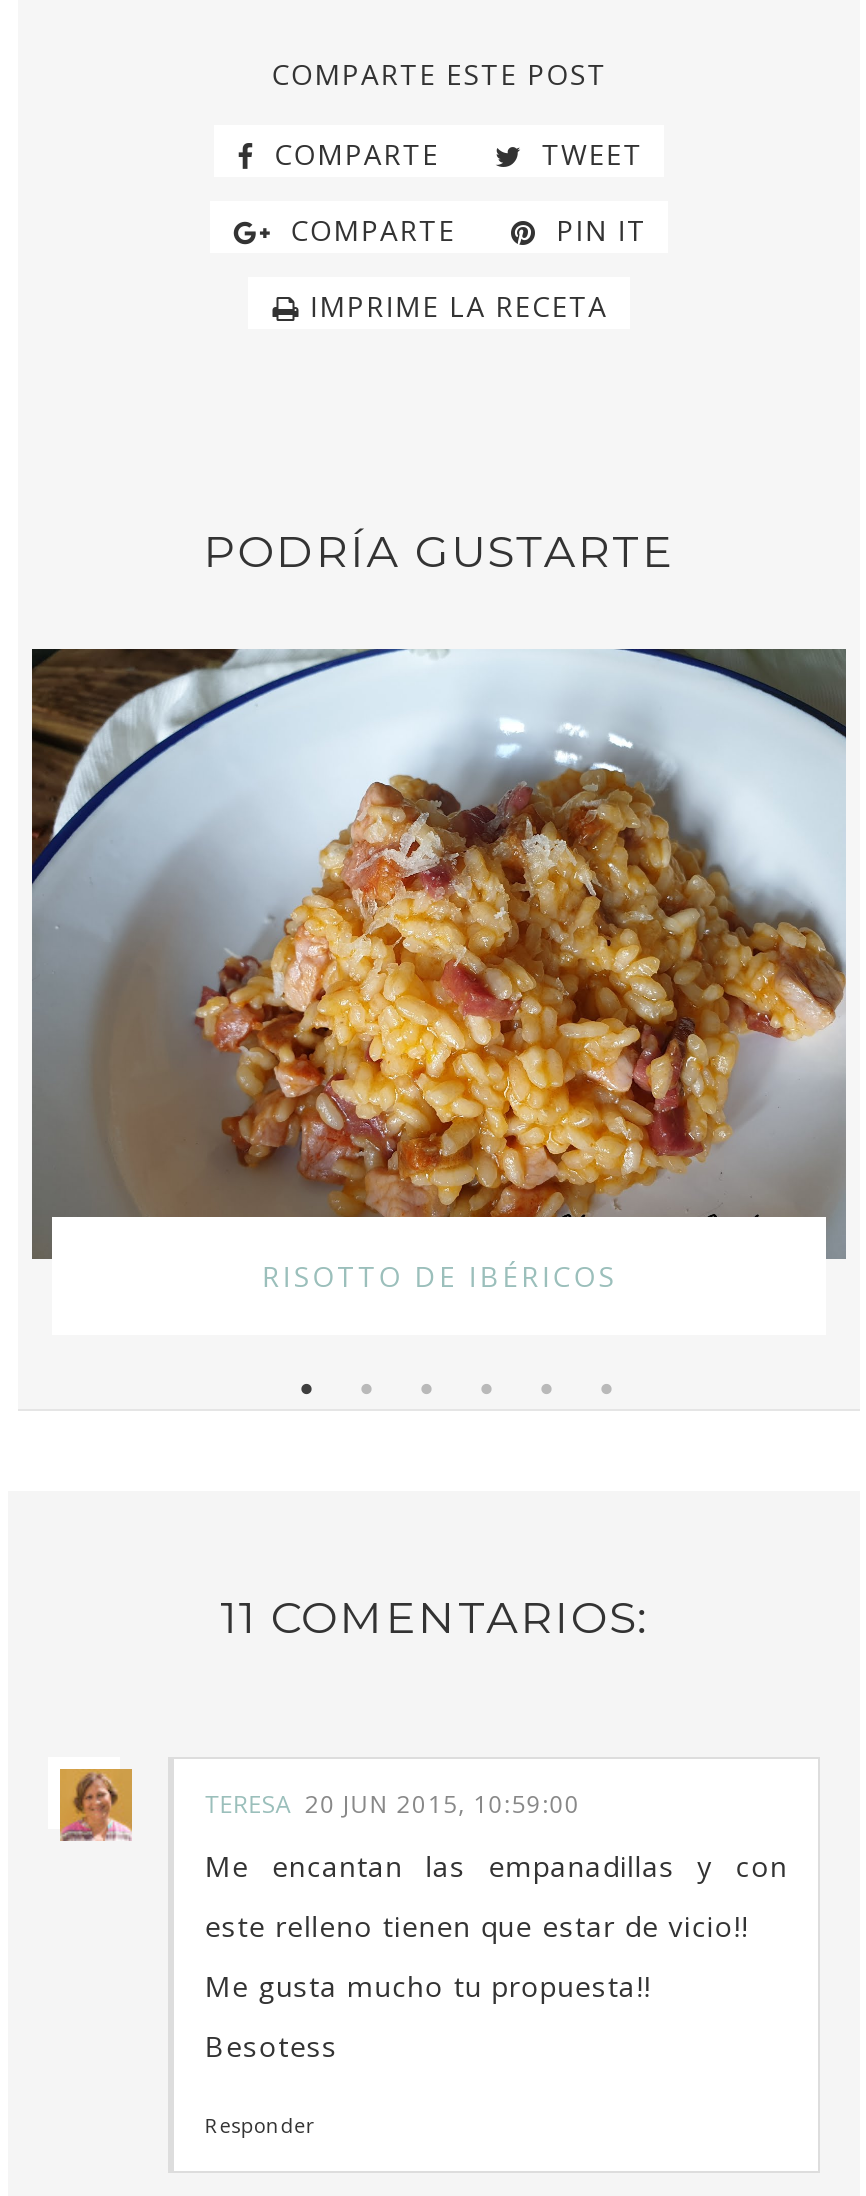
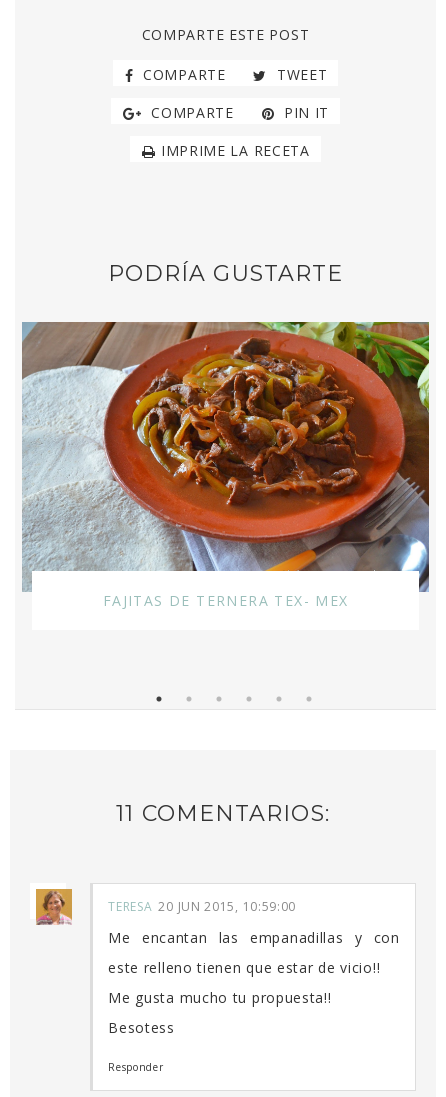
[30,647,848,1296] [image] | RISOTTO DE IBÉRICOS -> [22,321,430,627] [image] | FAJITAS DE TERNERA TEX- MEX

